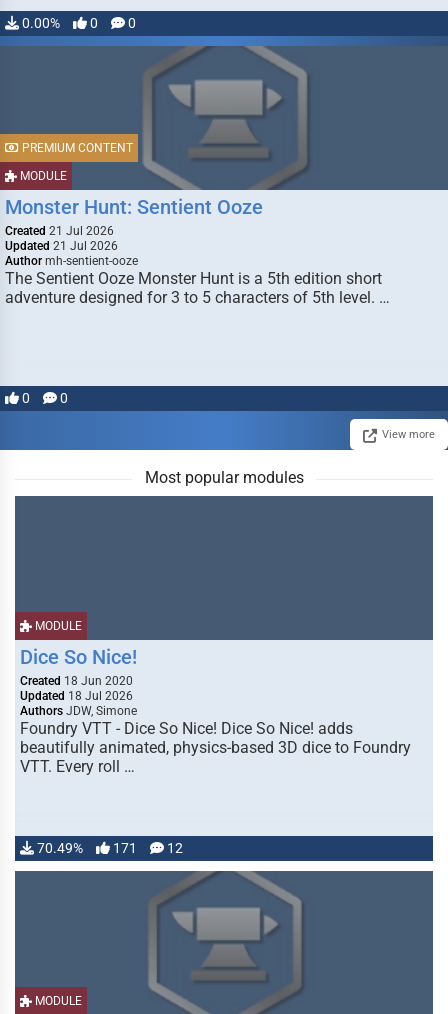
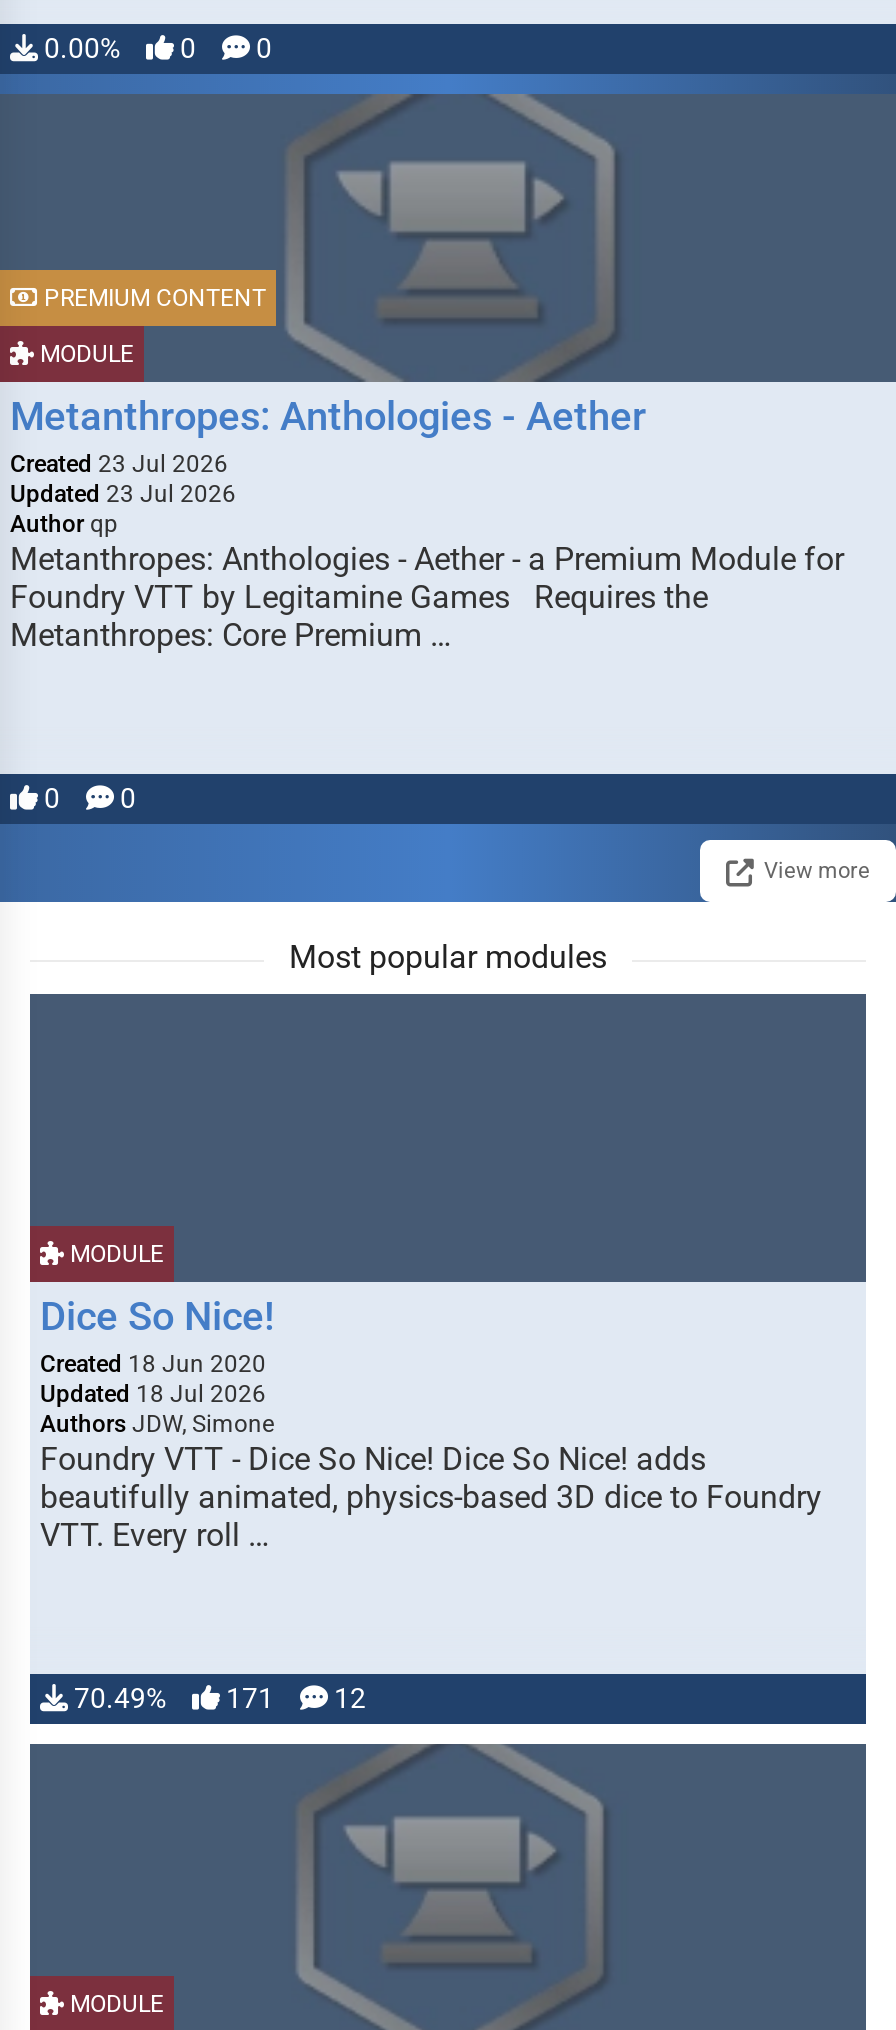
[5,195,390,307] Monster Hunt: Sentient Ooze | Created 21 Jul 2026 | Updated 21 Jul 2026 | Author mh-sentient-ooze | The Sentient Ooze Monster Hunt is a 5th edition short | adventure designed for 3 to 5 characters of 5th level. … -> [10,392,844,654] Metanthropes: Anthologies - Aether | Created 23 Jul 2026 | Updated 23 Jul 2026 | Author qp | Metanthropes: Anthologies - Aether - a Premium Module for | Foundry VTT by Legitamine Games Requires the | Metanthropes: Core Premium …

